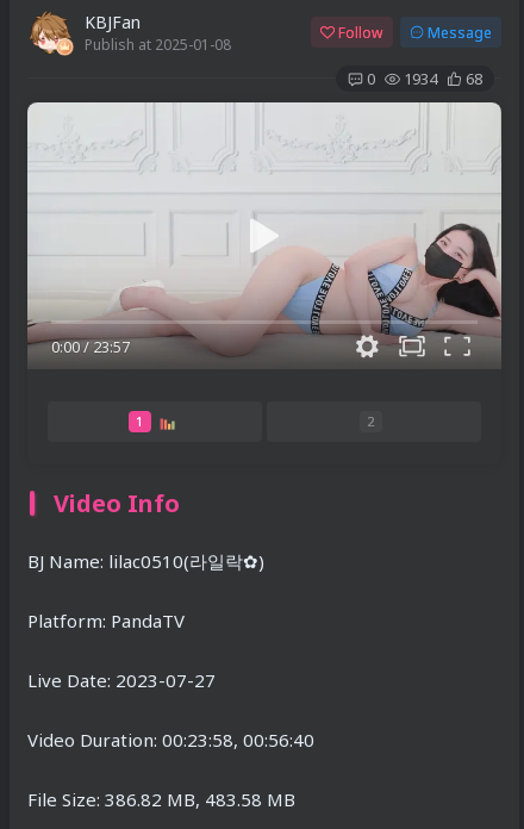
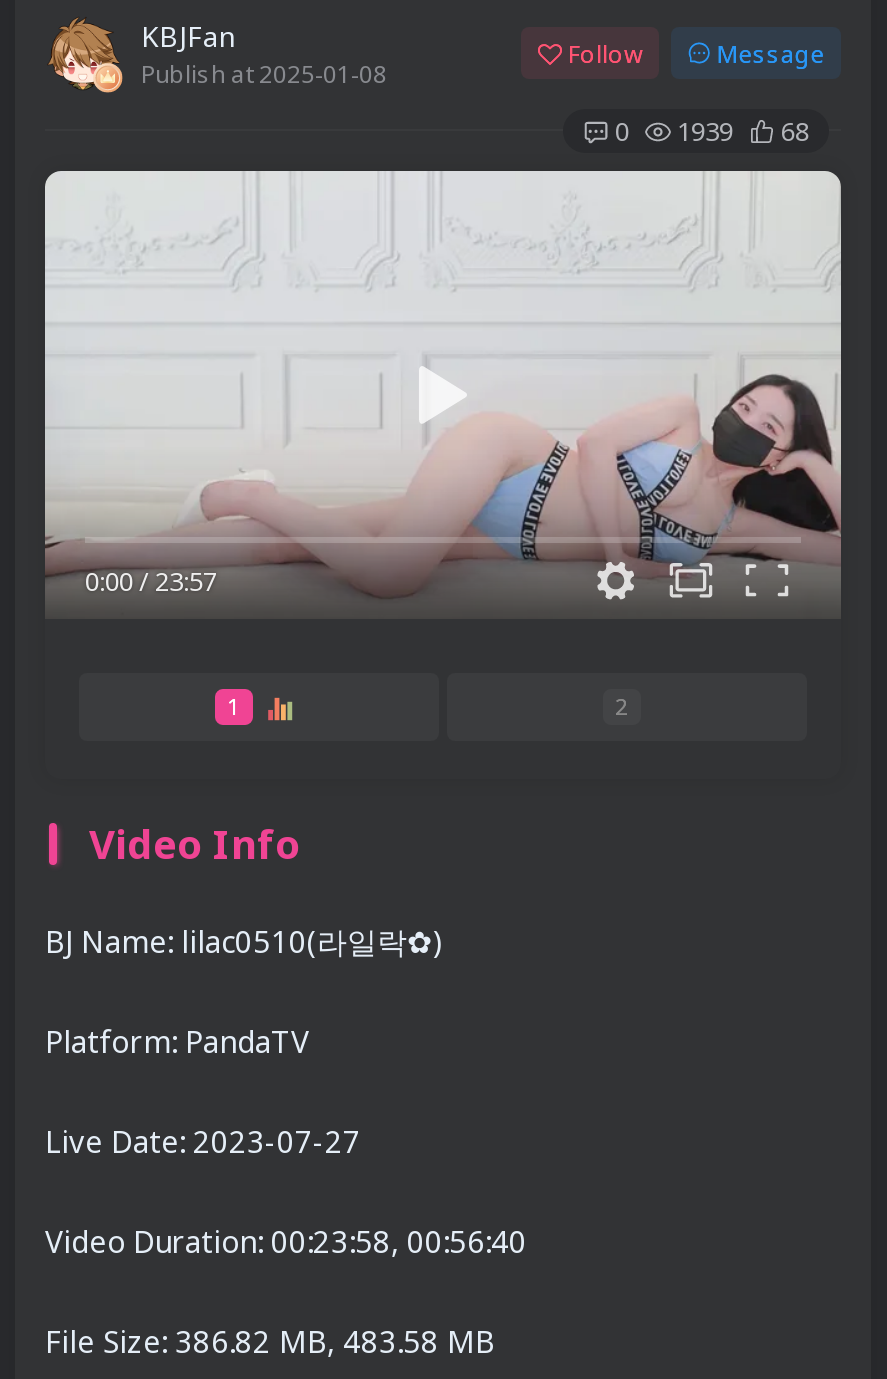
[367,68,482,89] 0 1934 68 -> [615,113,809,149] 0 1939 68

